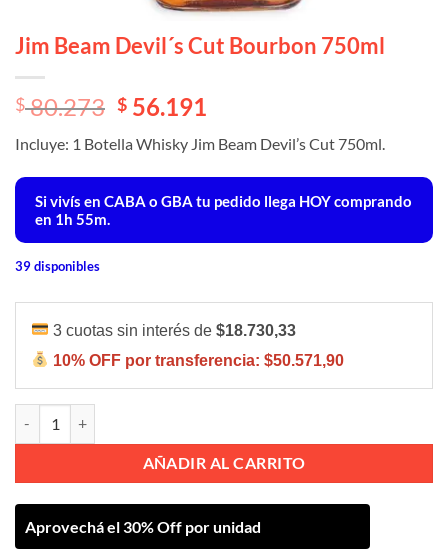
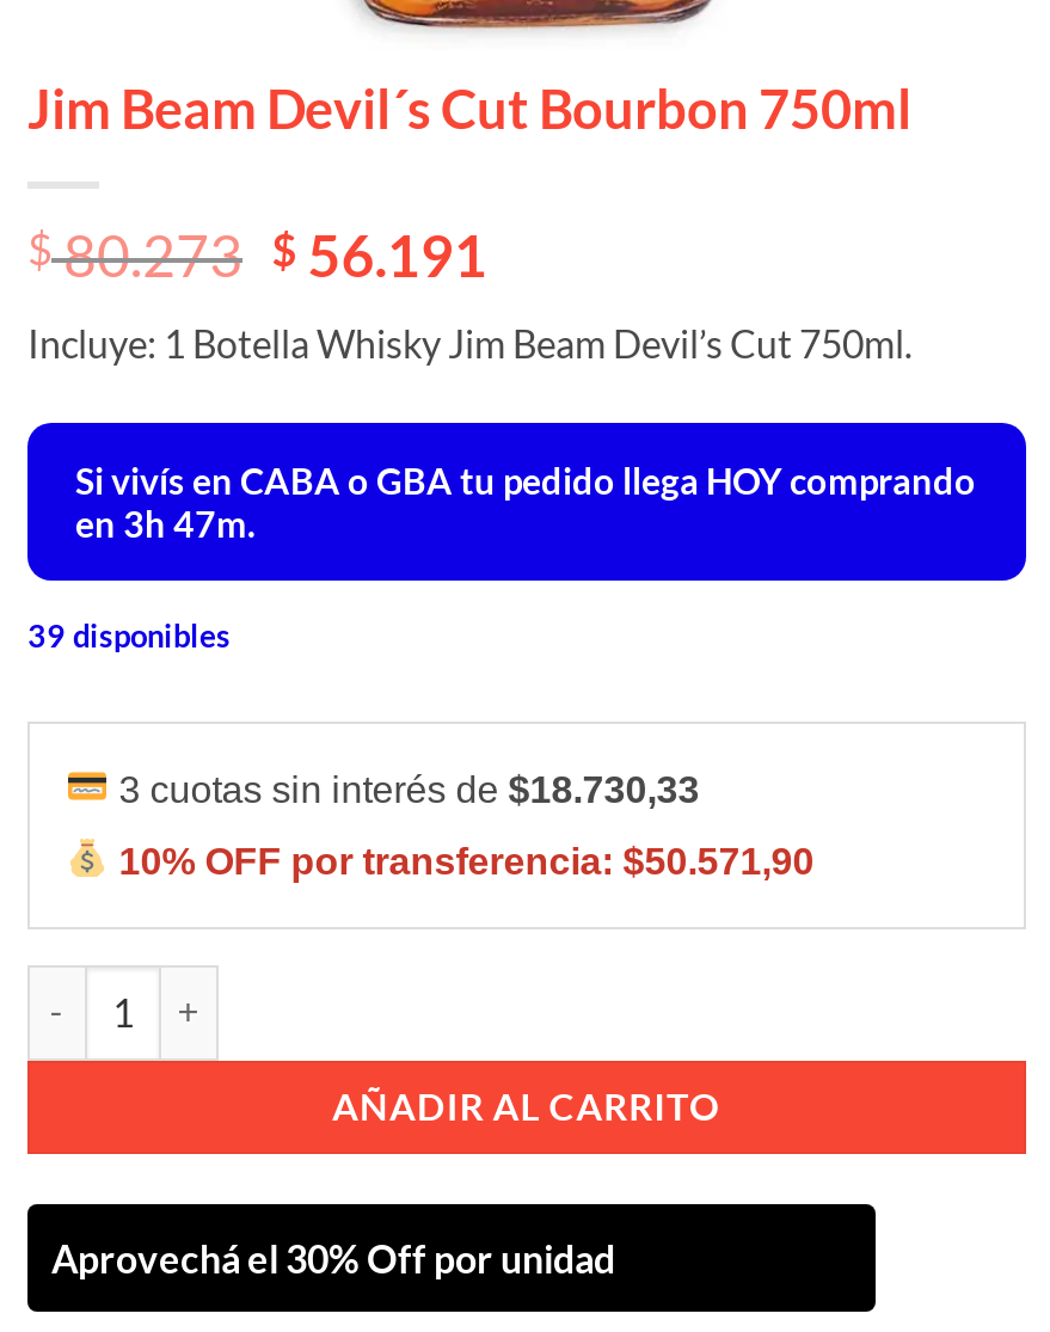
[35,210,110,228] en 1h 55m. -> [75,501,254,544] en 3h 47m.

